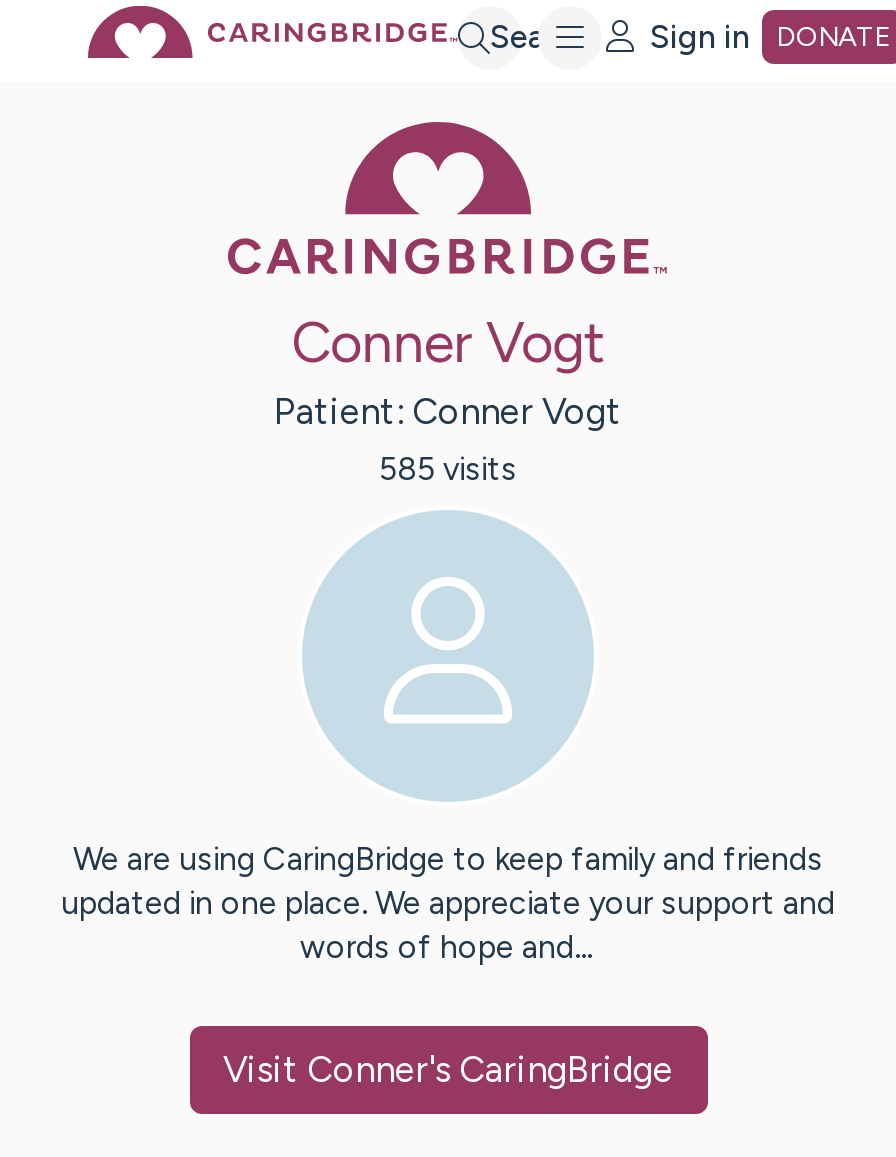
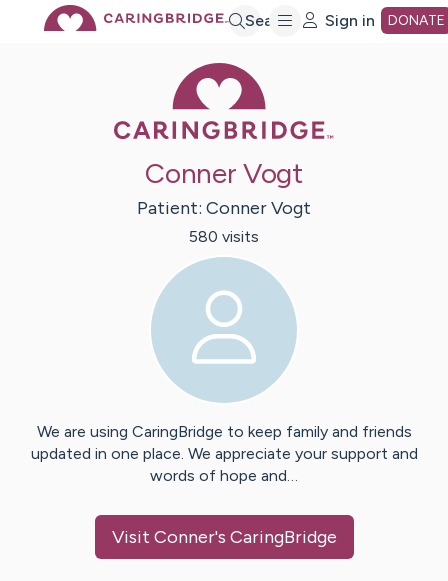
[379,451,517,489] 585 visits -> [189,227,259,246] 580 visits

